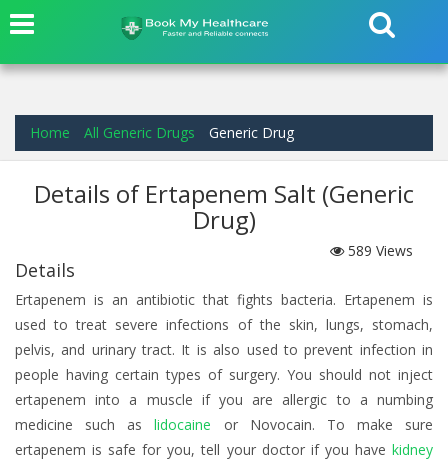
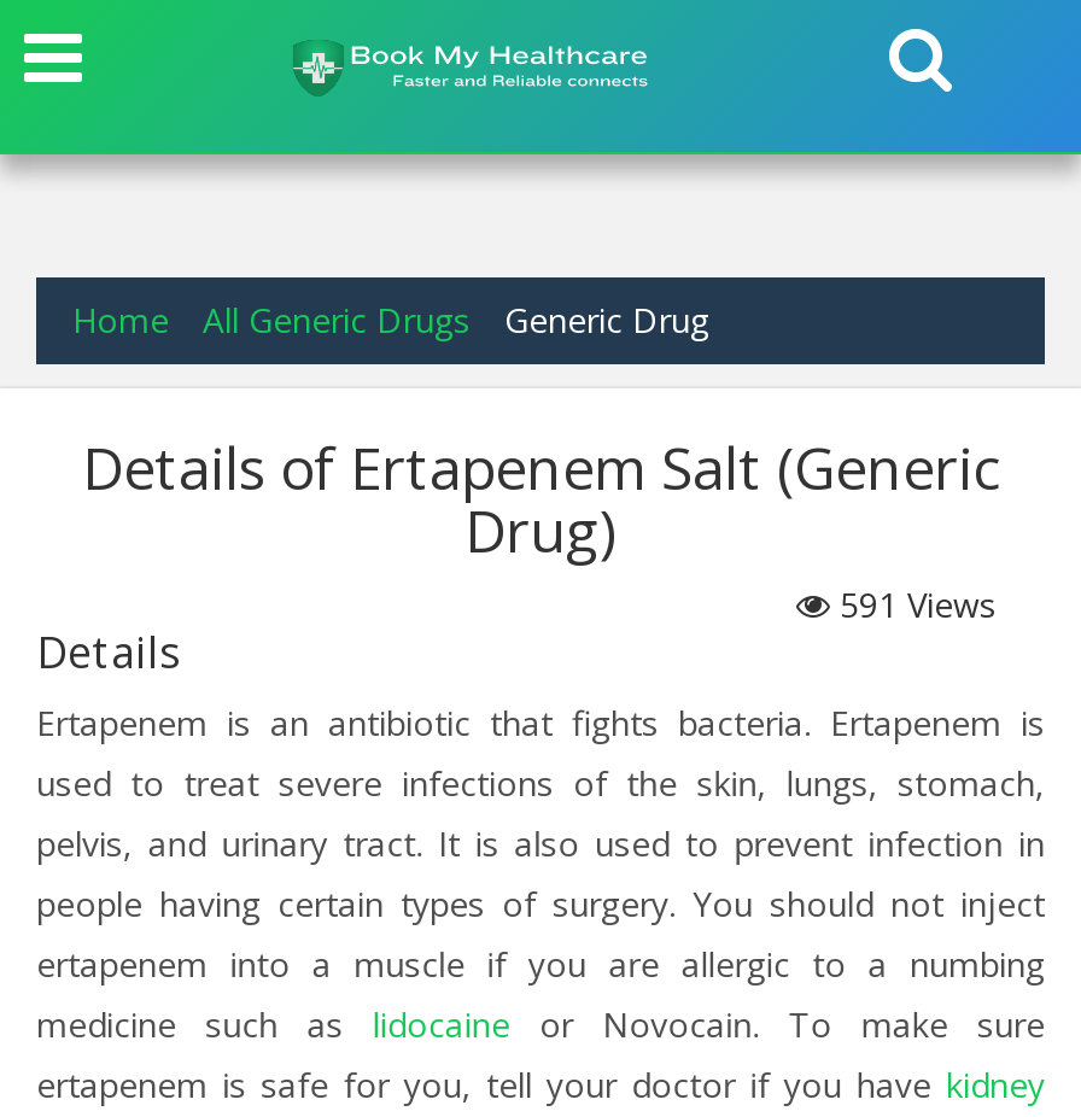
[348,241,413,260] 589 Views -> [840,581,997,627] 591 Views

